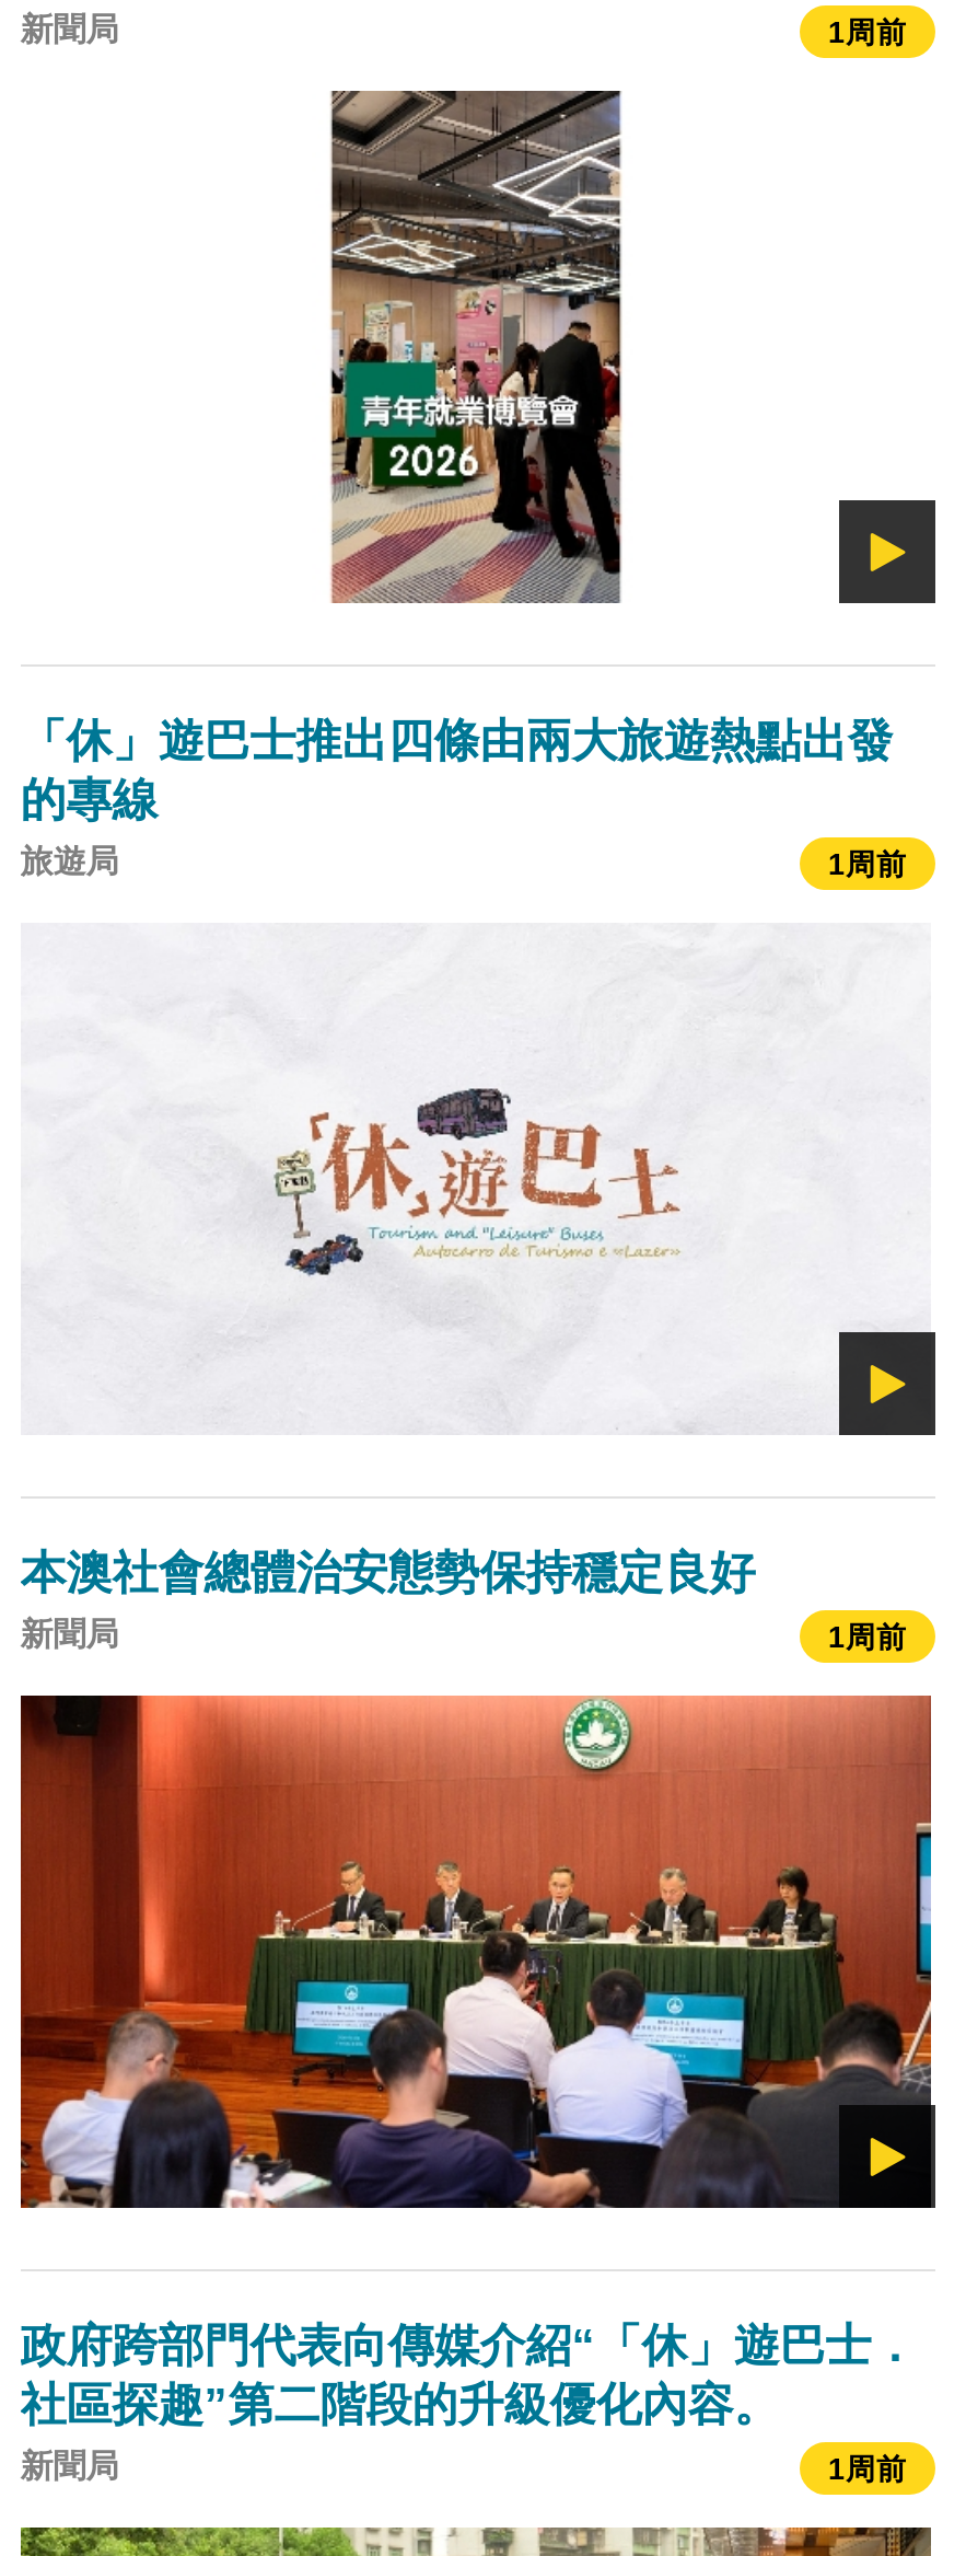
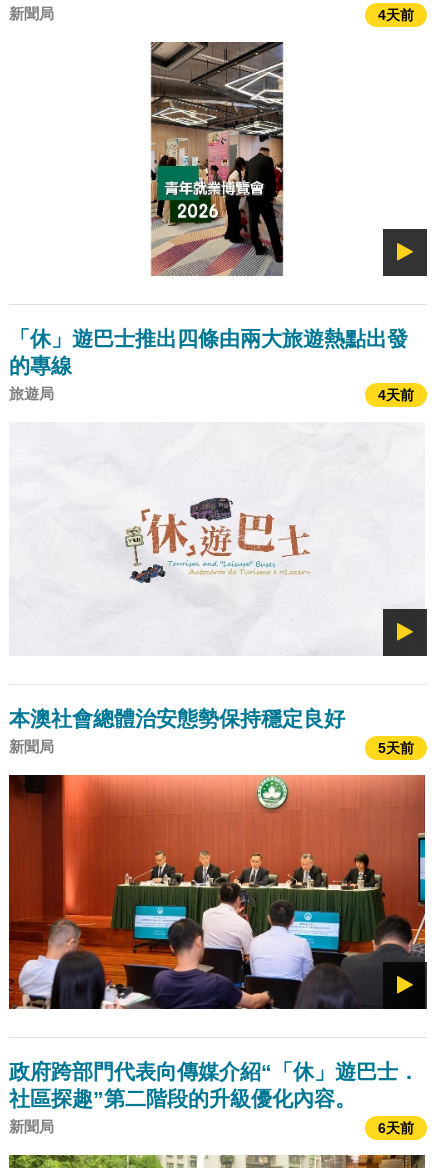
[828,15,907,48] 1周前 -> [378,7,414,22] 4天前
[828,847,907,880] 1周前 -> [378,387,414,402] 4天前
[828,1620,907,1652] 1周前 -> [378,740,414,755] 5天前
[828,2452,907,2484] 1周前 -> [378,1120,414,1135] 6天前

